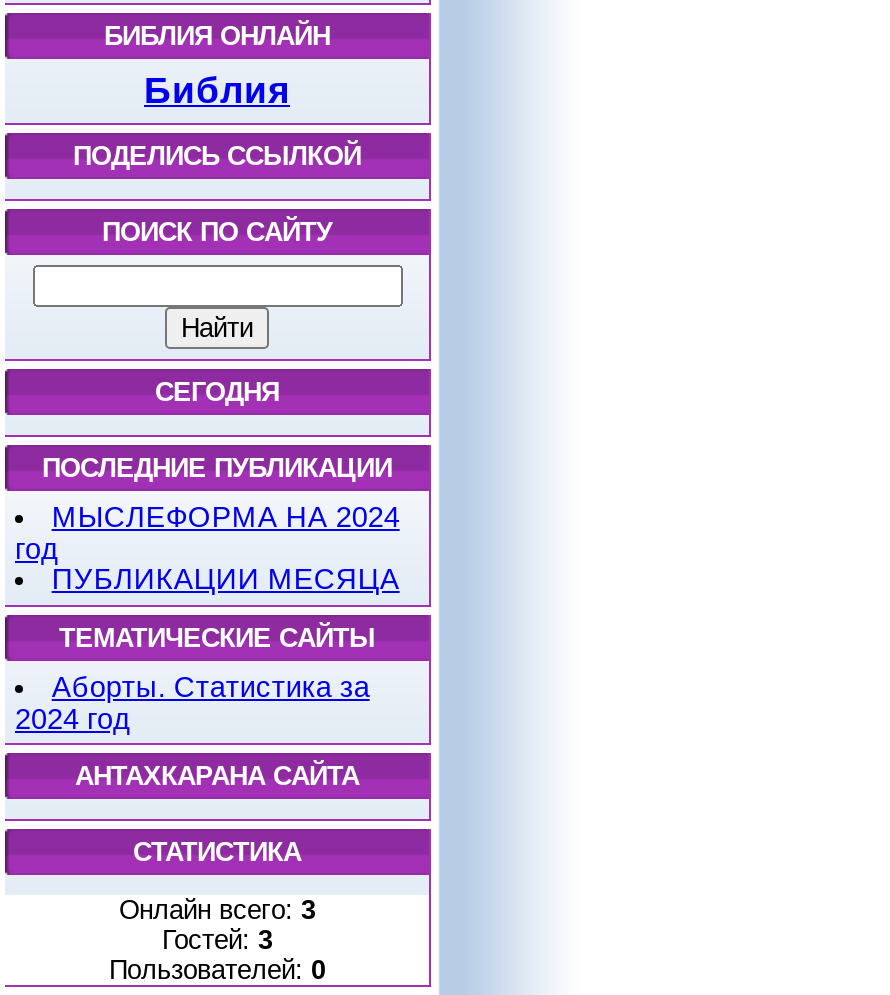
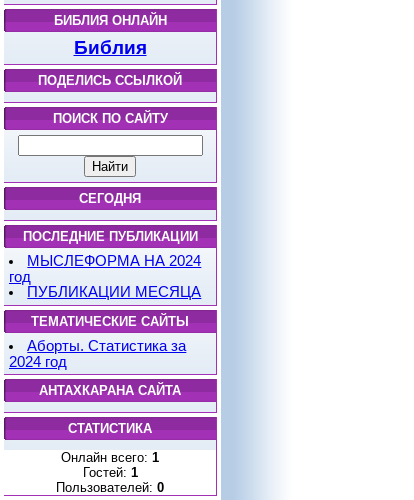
[119,895,315,925] Онлайн всего: 3 -> [61,450,159,465] Онлайн всего: 1
[162,925,272,955] Гостей: 3 -> [82,465,137,480] Гостей: 1

